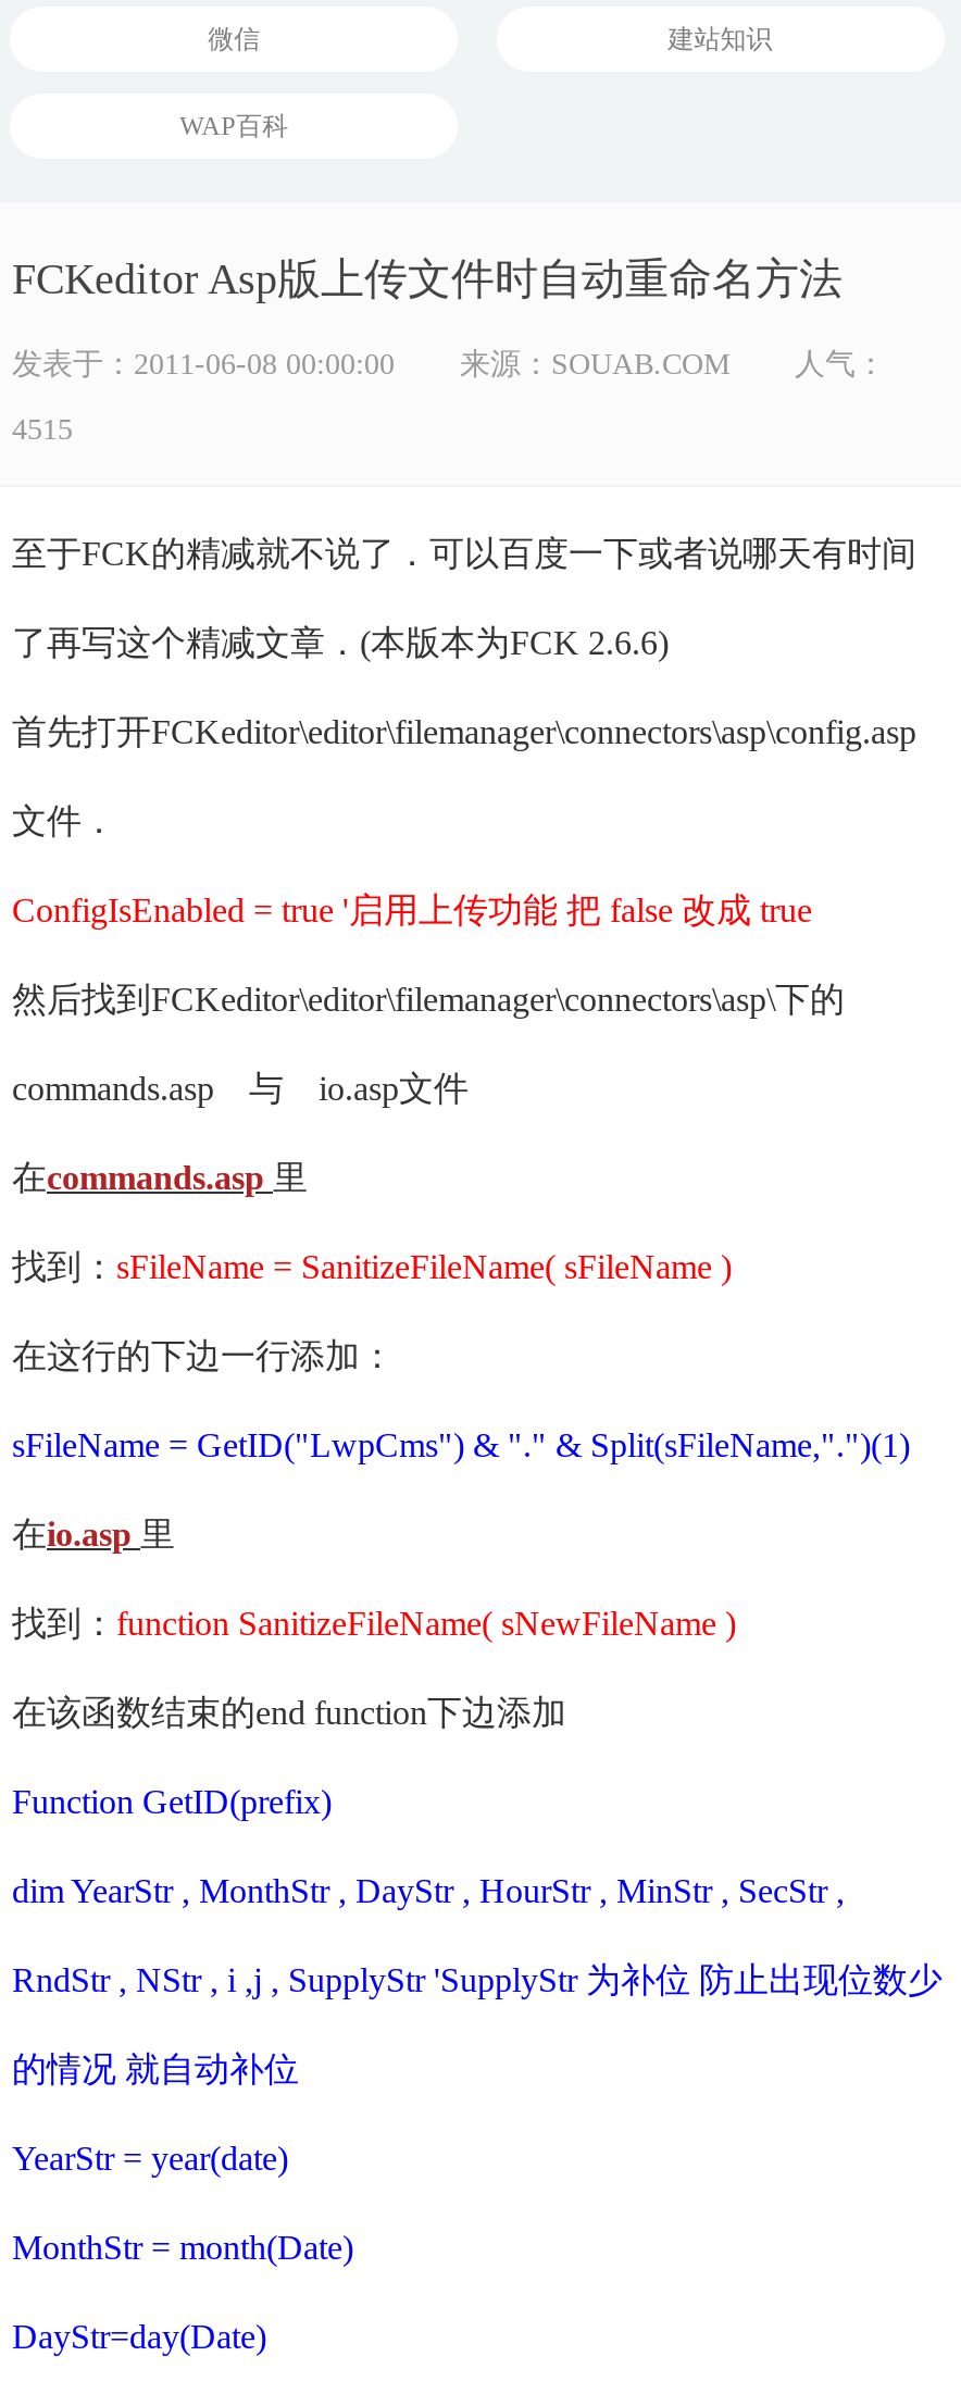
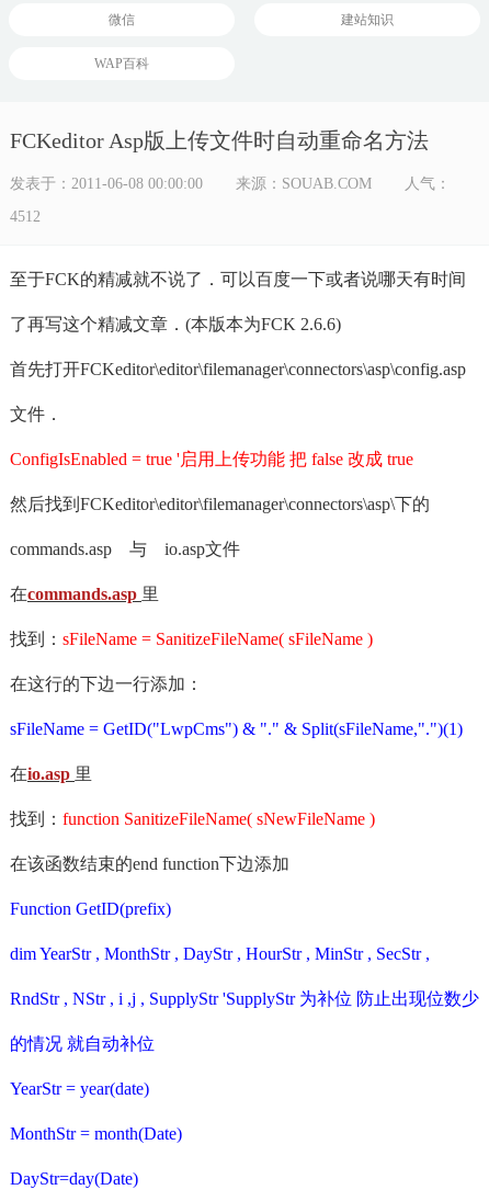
[12,413,73,446] 4515 -> [10,208,41,225] 4512

